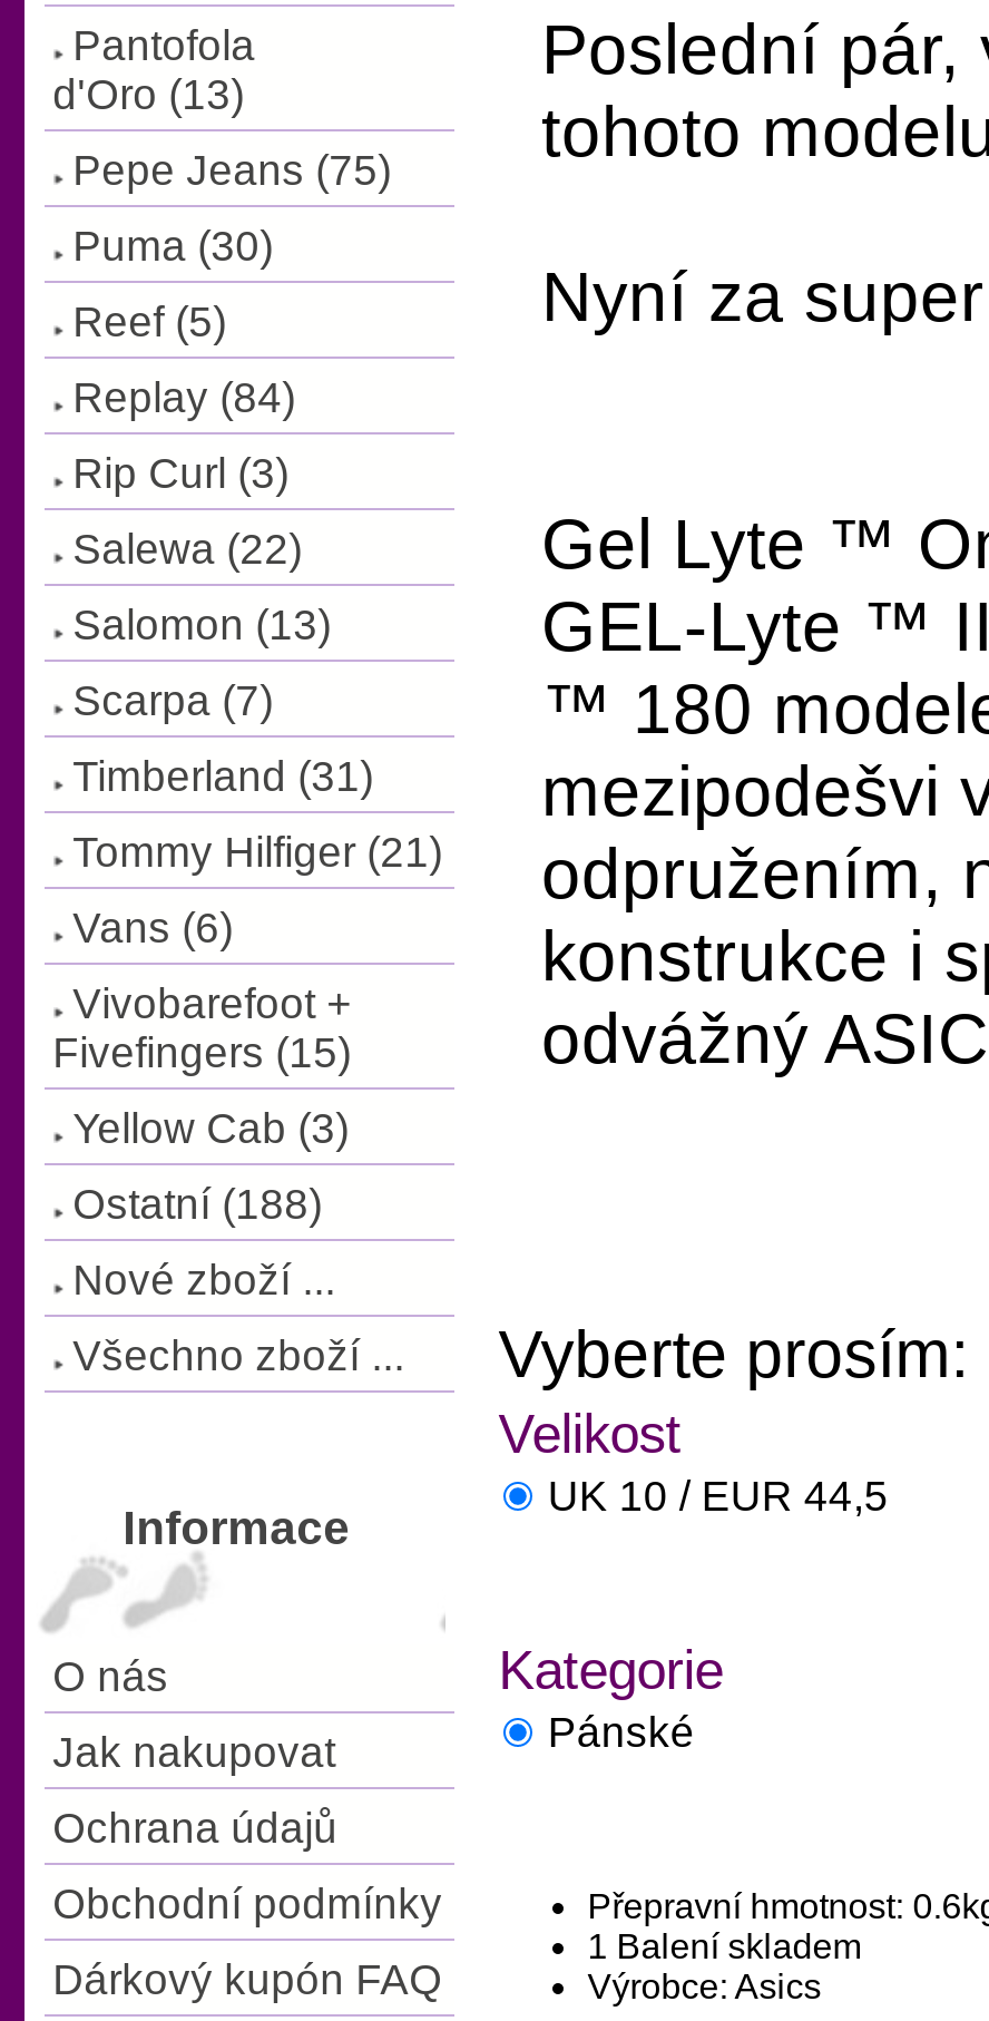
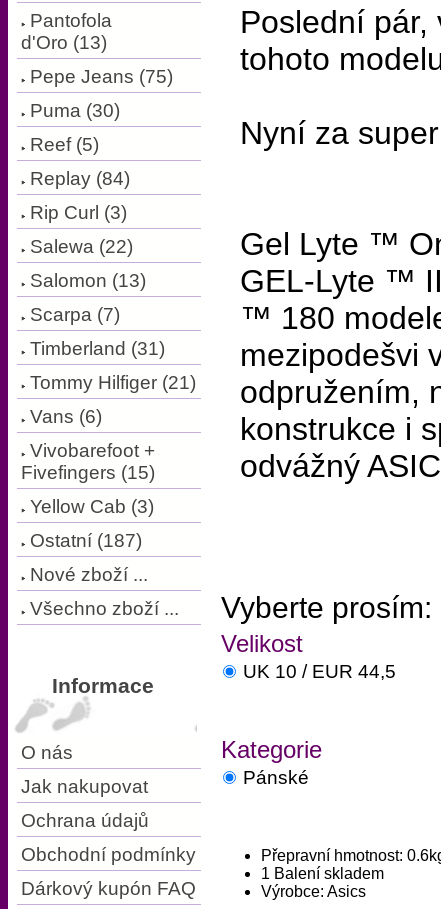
[73,1182,322,1228] Ostatní (188) -> [30,530,142,551] Ostatní (187)

